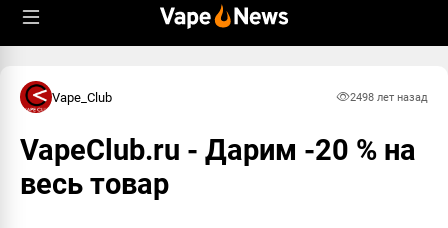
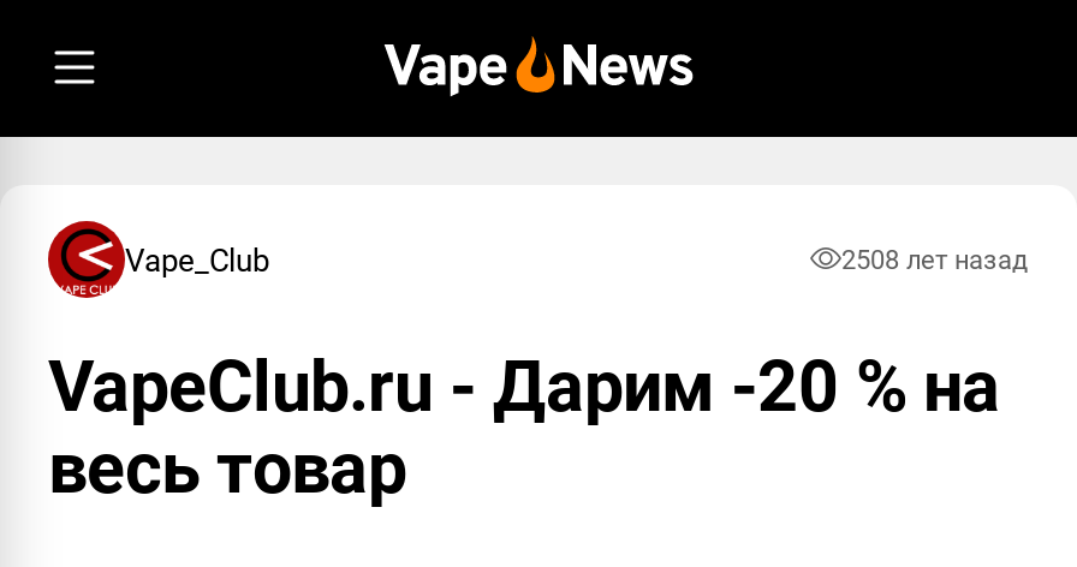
[350,90,428,103] 2498 лет назад -> [841,244,1029,275] 2508 лет назад

